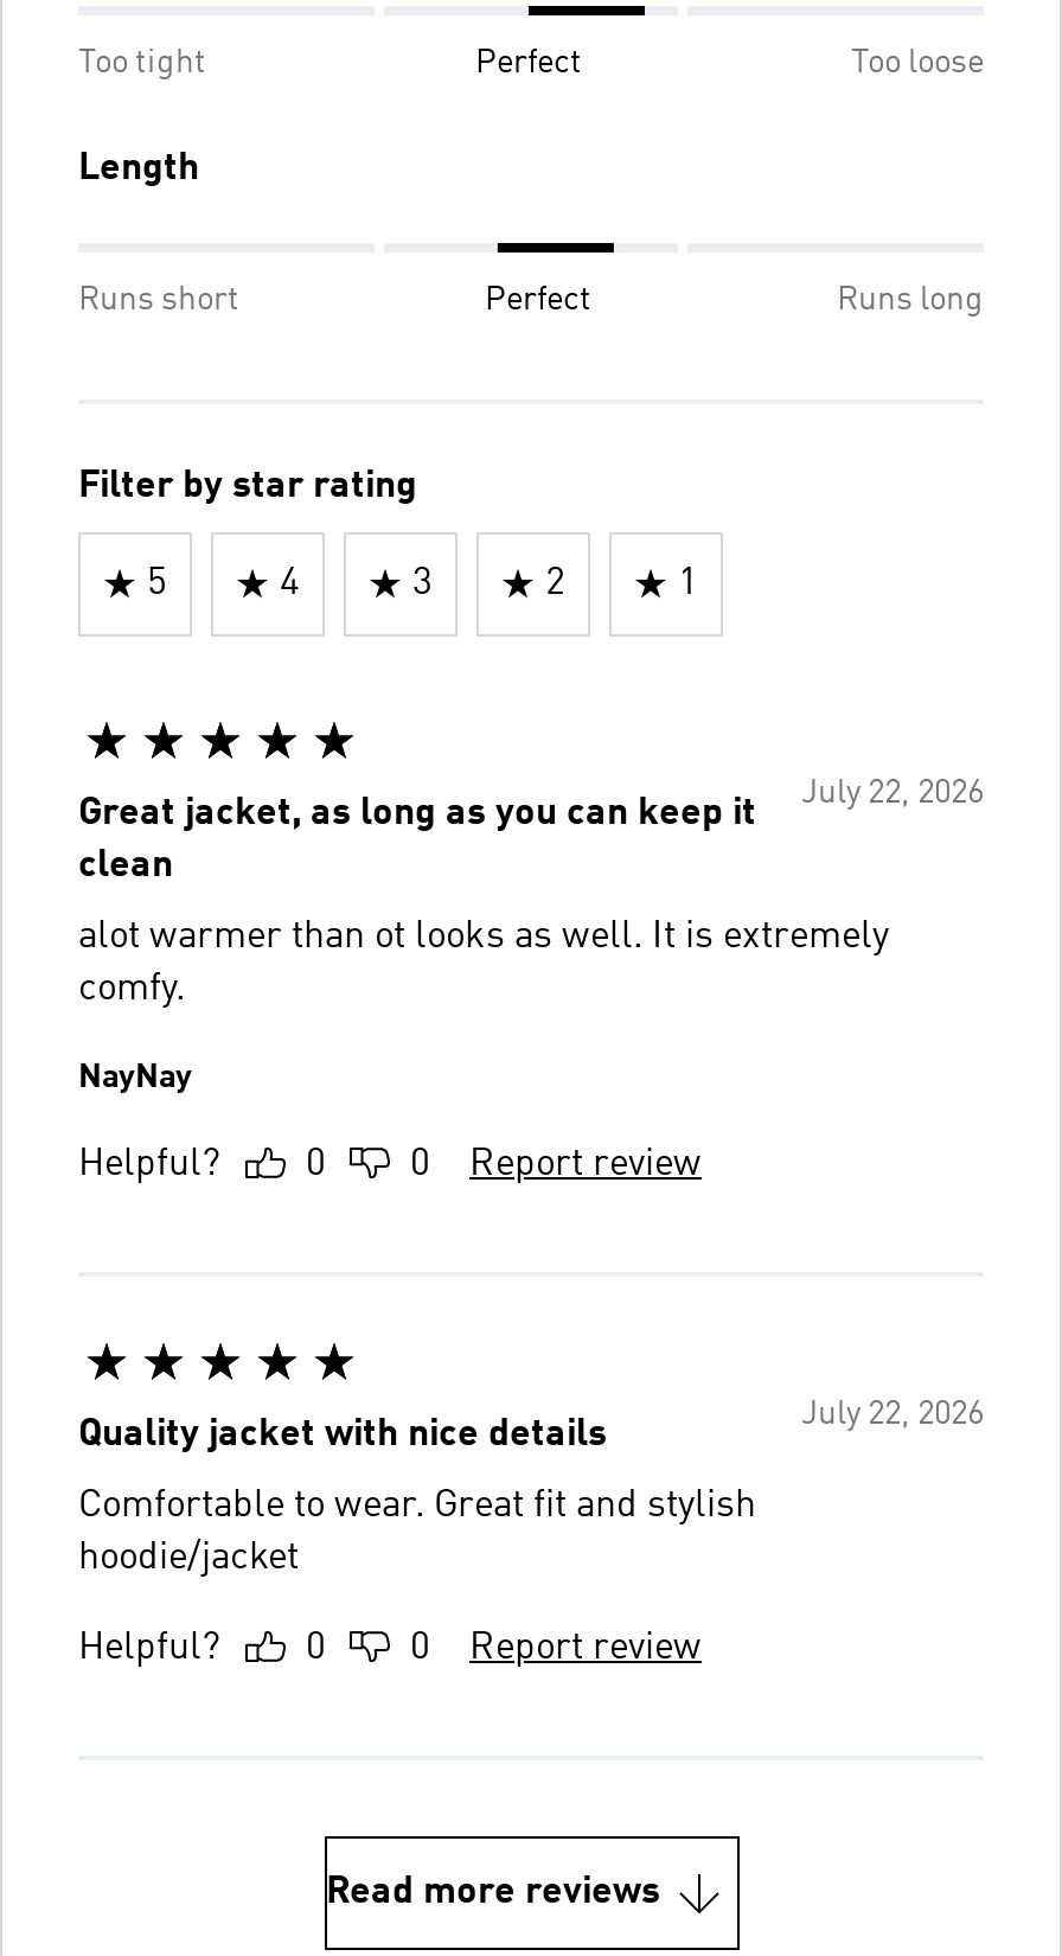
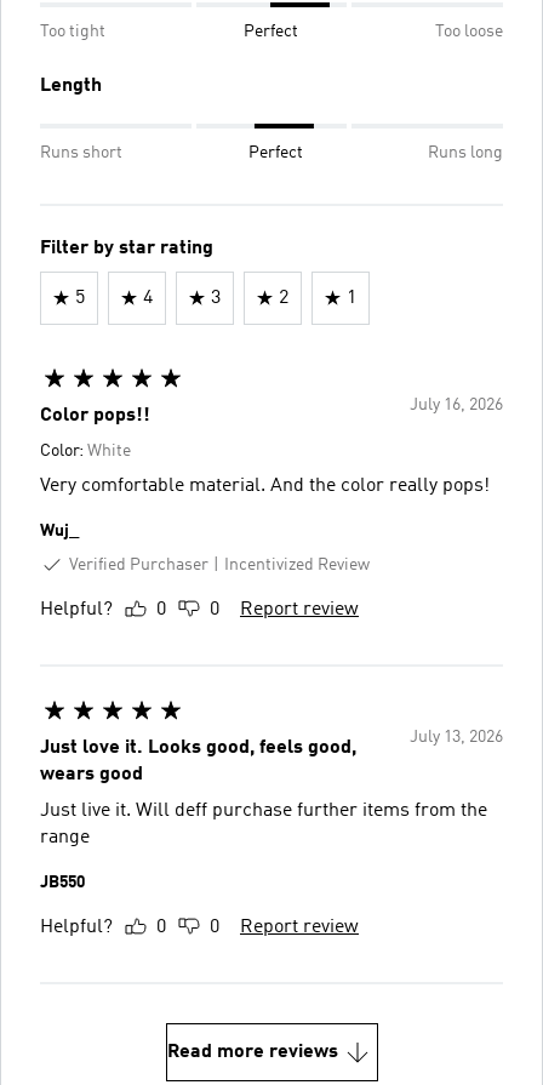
[78,776,984,1093] July 22, 2026 | Great jacket, as long as you can keep it | clean | alot warmer than ot looks as well. It is extremely | comfy. | NayNay -> [40,396,503,573] July 16, 2026 | Color pops!! | Color: White | Very comfortable material. And the color really pops! | Wuj_ | Verified Purchaser | Incentivized Review
[78,1397,984,1577] July 22, 2026 | Quality jacket with nice details | Comfortable to wear. Great fit and stylish | hoodie/jacket -> [40,729,503,891] July 13, 2026 | Just love it. Looks good, feels good, | wears good | Just live it. Will deff purchase further items from the | range | JB550

